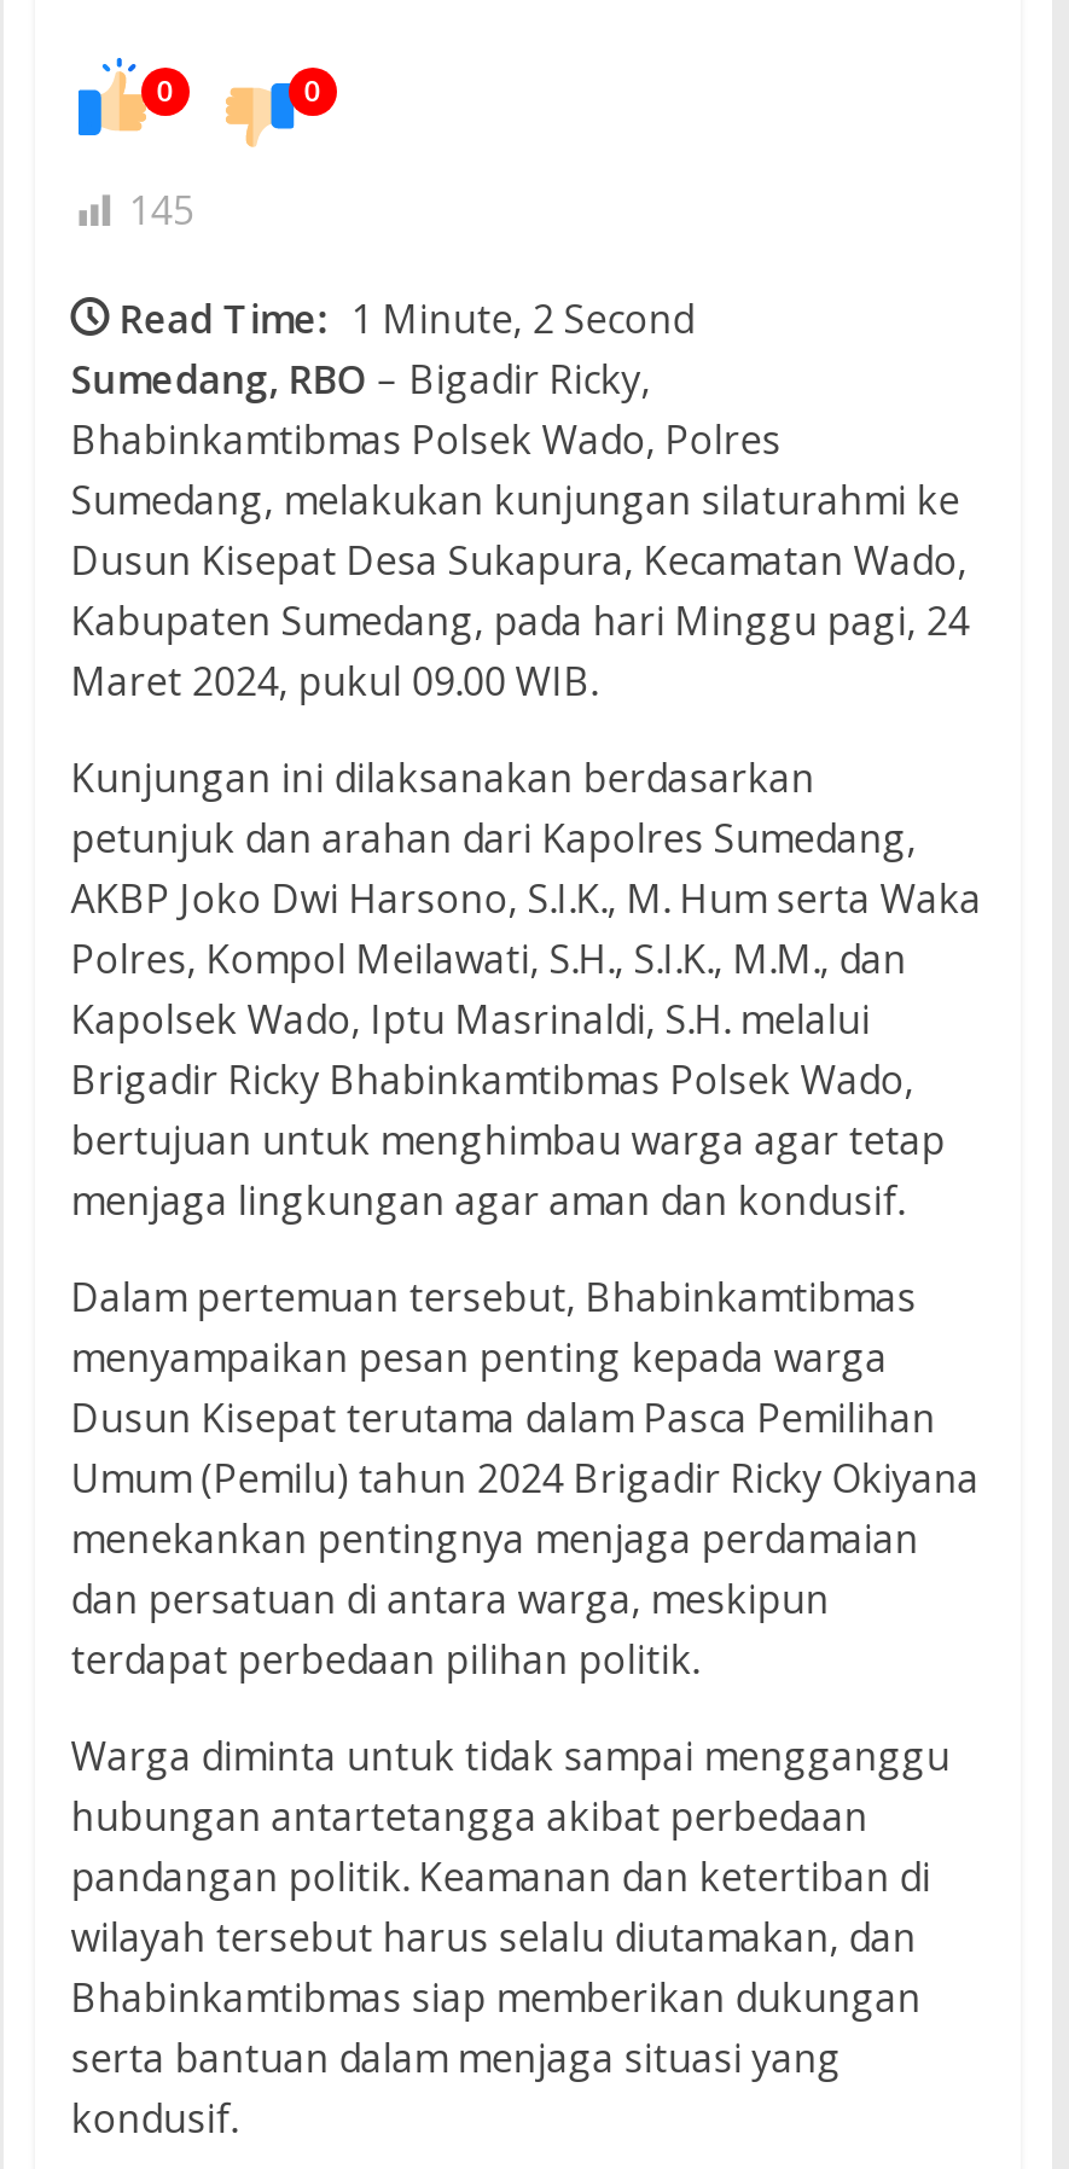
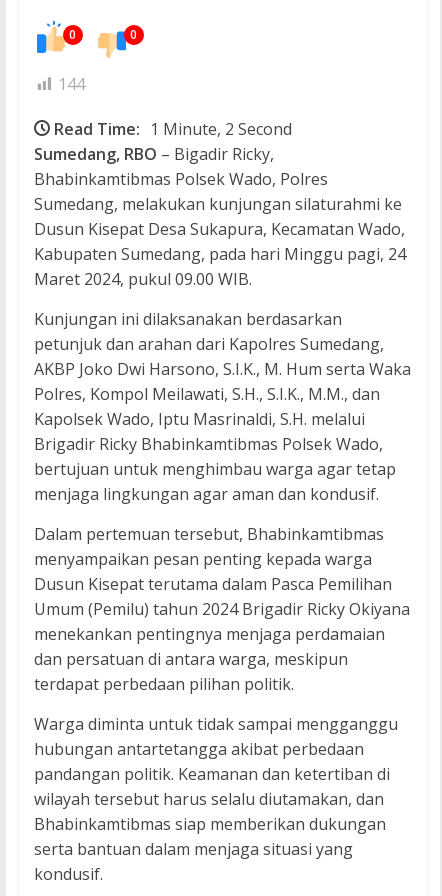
[129,184,194,237] 145 -> [58,73,85,95] 144

